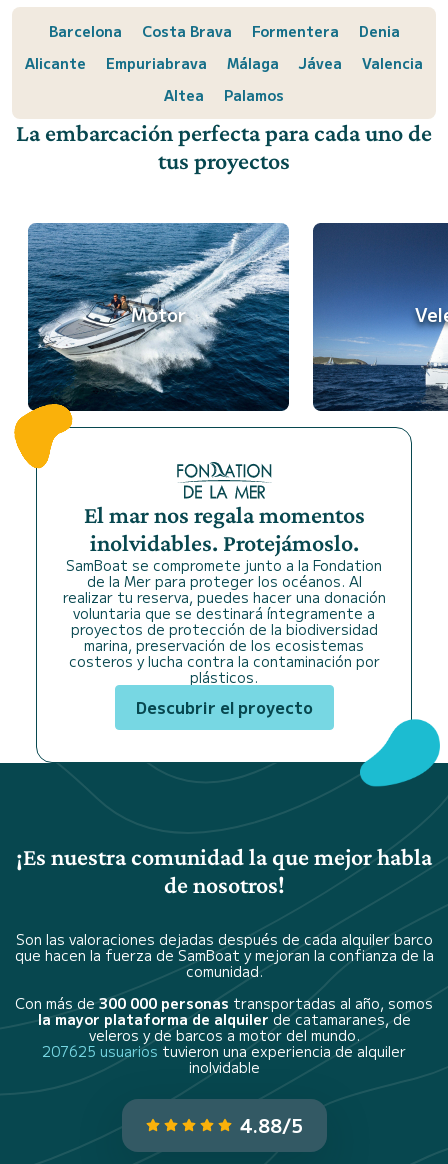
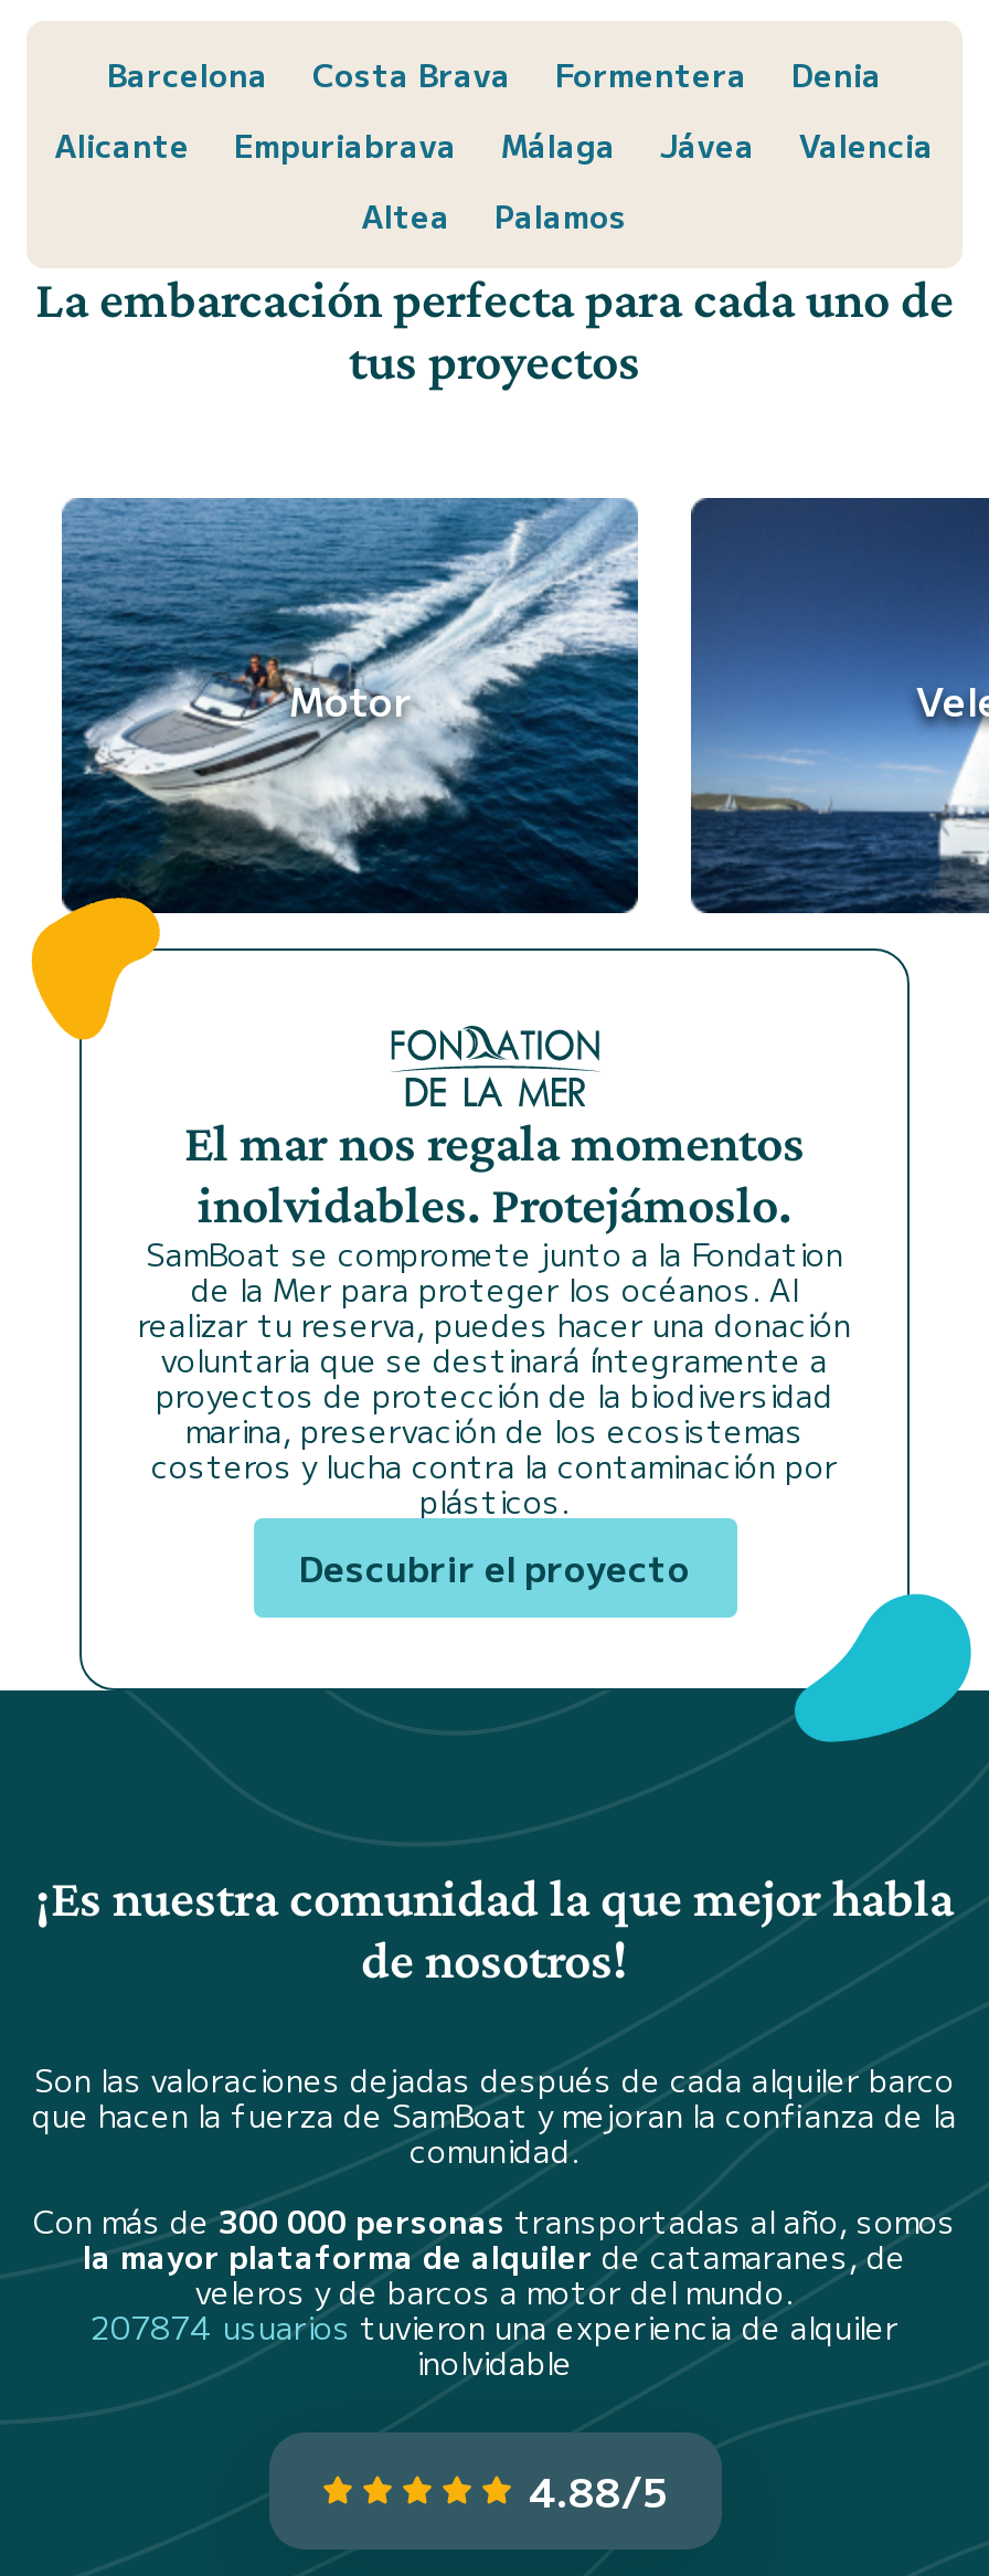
[42,1041,406,1061] 207625 usuariostuvieron una experiencia de alquiler -> [91,2304,898,2348] 207874 usuariostuvieron una experiencia de alquiler

